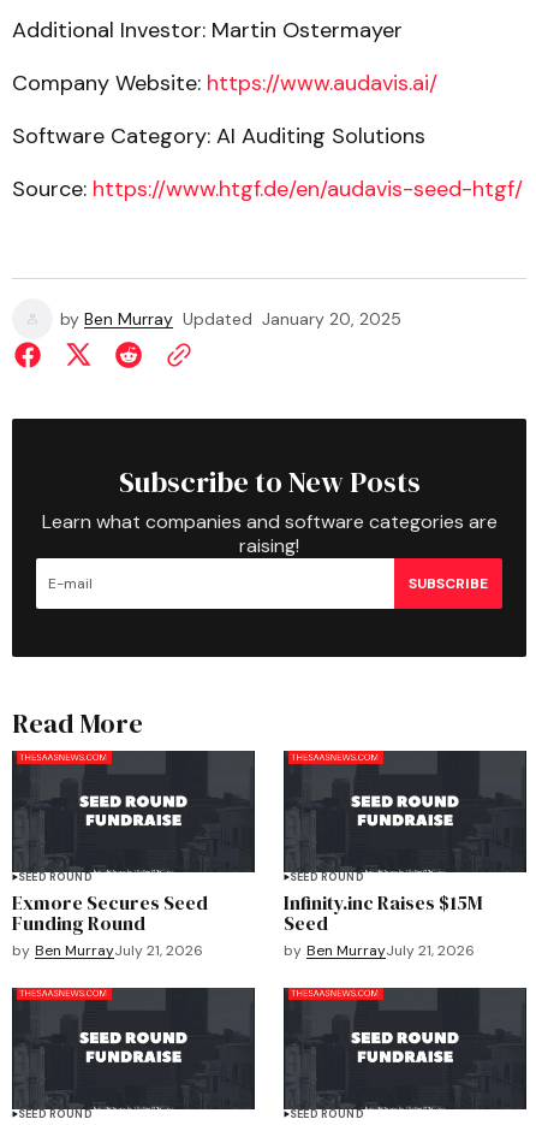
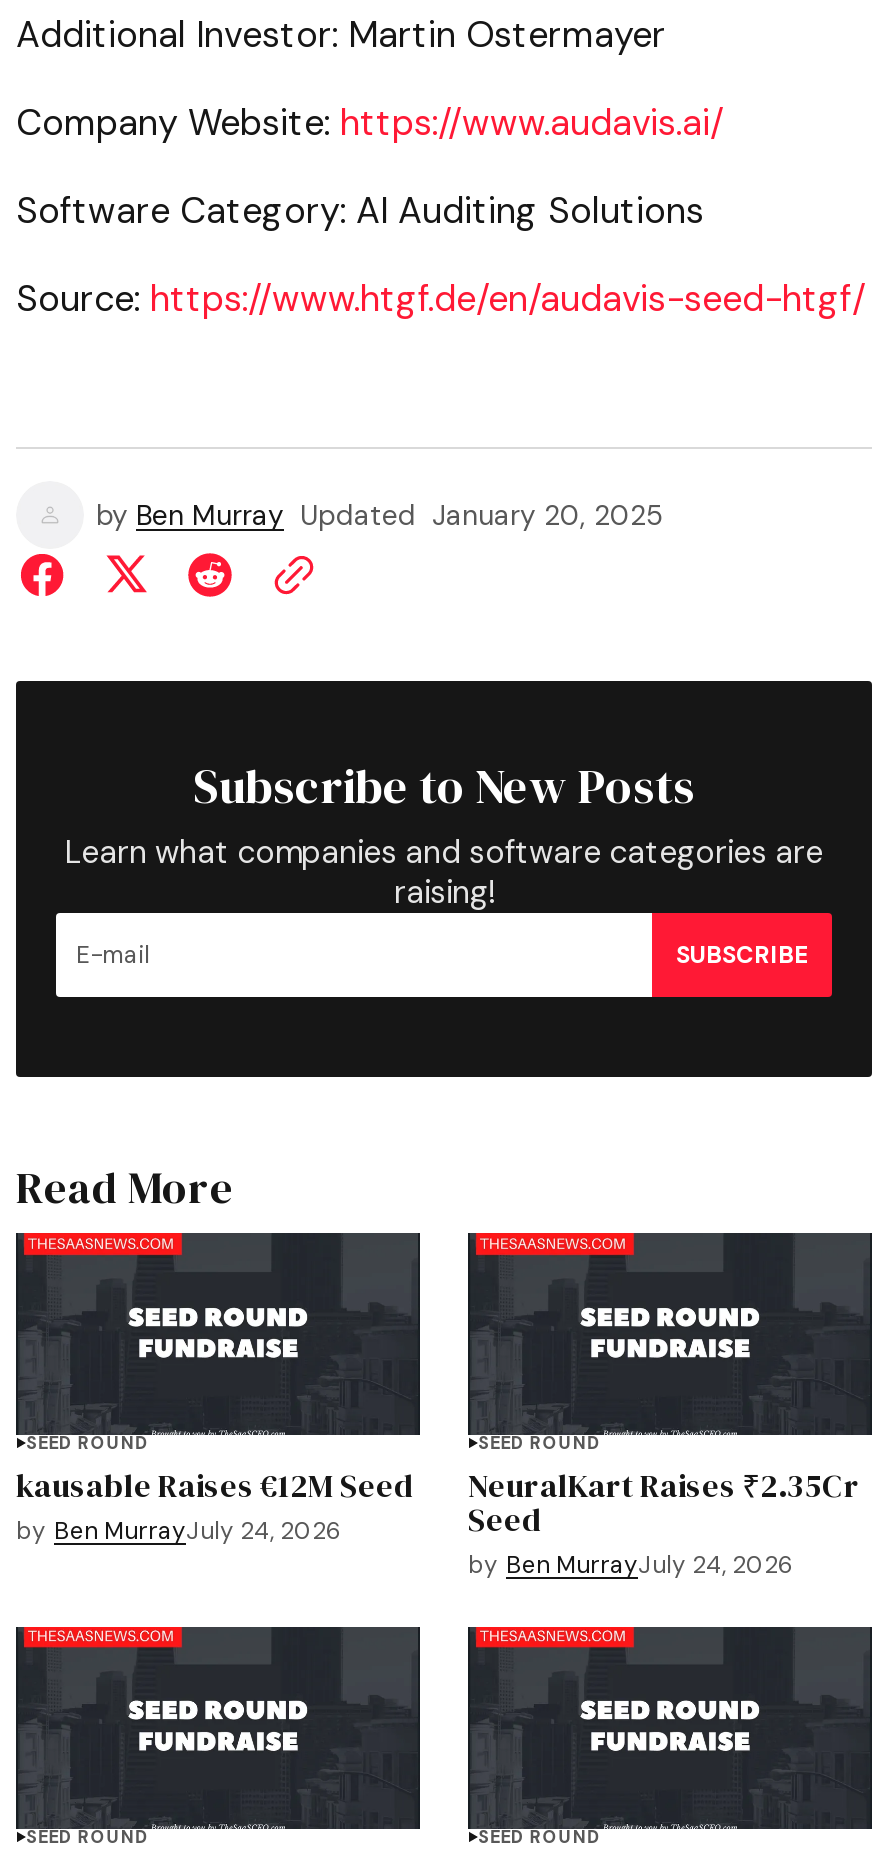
[12,889,208,960] Exmore Secures Seed | Funding Round | by Ben MurrayJuly 21, 2026 -> [16,1463,414,1547] kausable Raises €12M Seed | by Ben MurrayJuly 24, 2026
[284,889,483,916] Infinity.inc Raises $15M -> [468,1463,860,1507] NeuralKart Raises ₹2.35Cr
[284,941,475,960] by Ben MurrayJuly 21, 2026 -> [468,1549,794,1581] by Ben MurrayJuly 24, 2026

